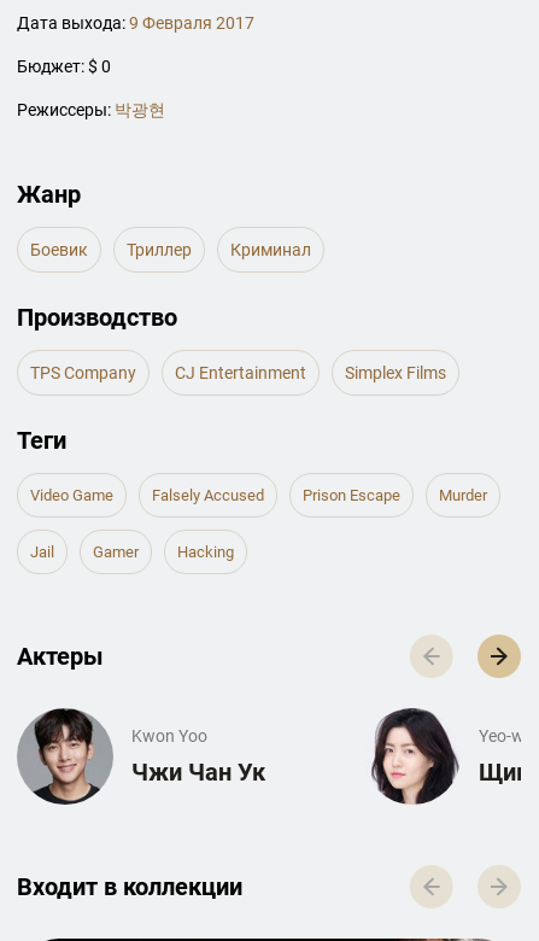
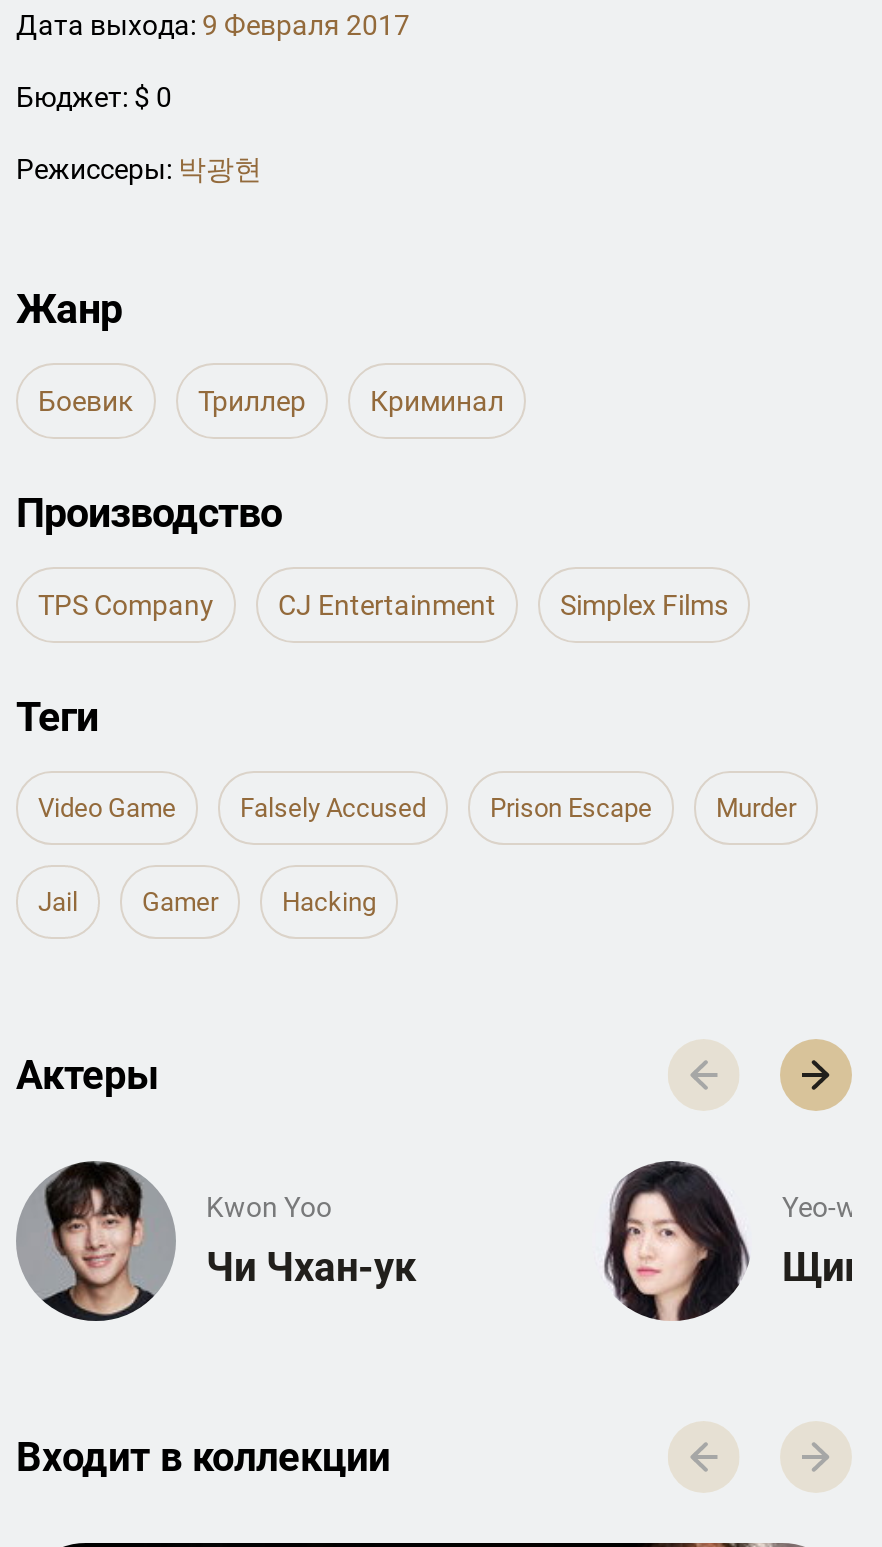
[131,757,265,786] Чжи Чан Ук -> [206,1242,416,1290] Чи Чхан-ук

